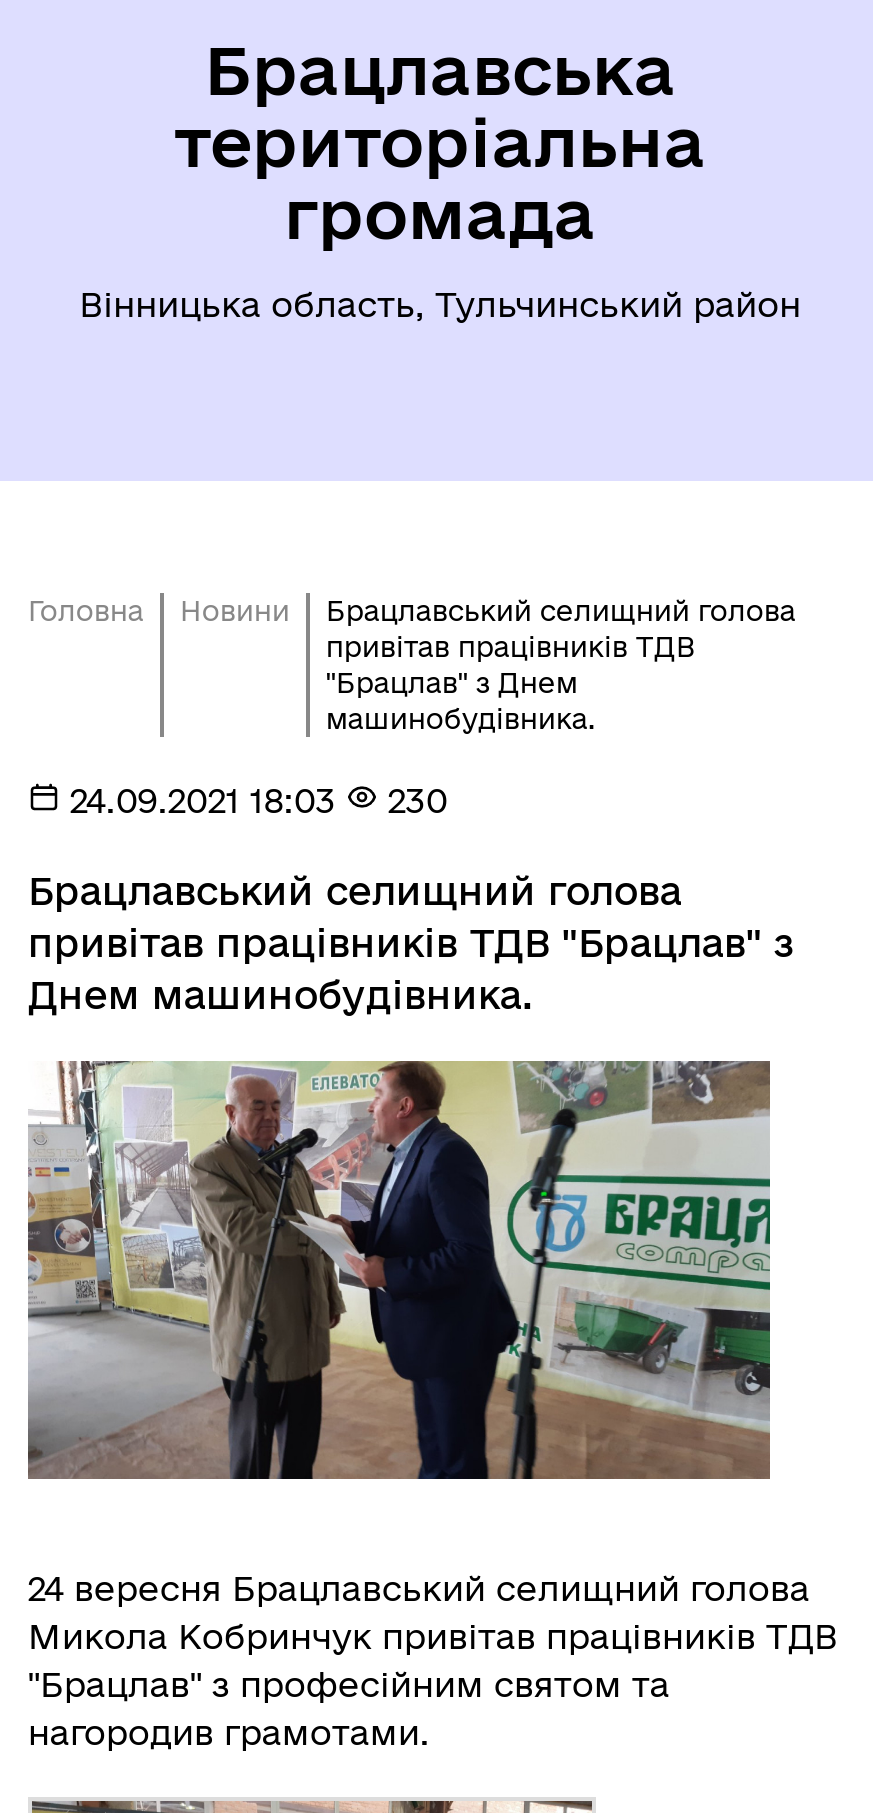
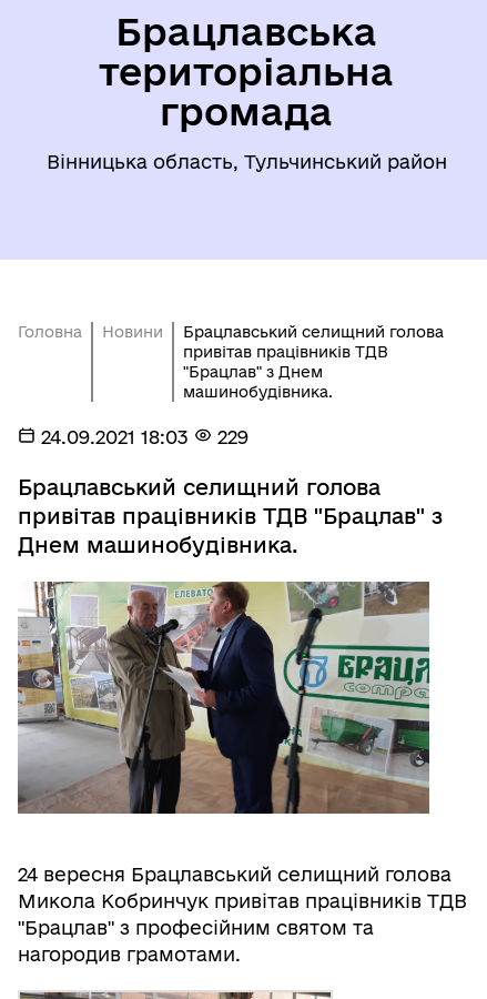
[60,781,448,819] 24.09.2021 18:03 230 -> [35,426,248,447] 24.09.2021 18:03 229

